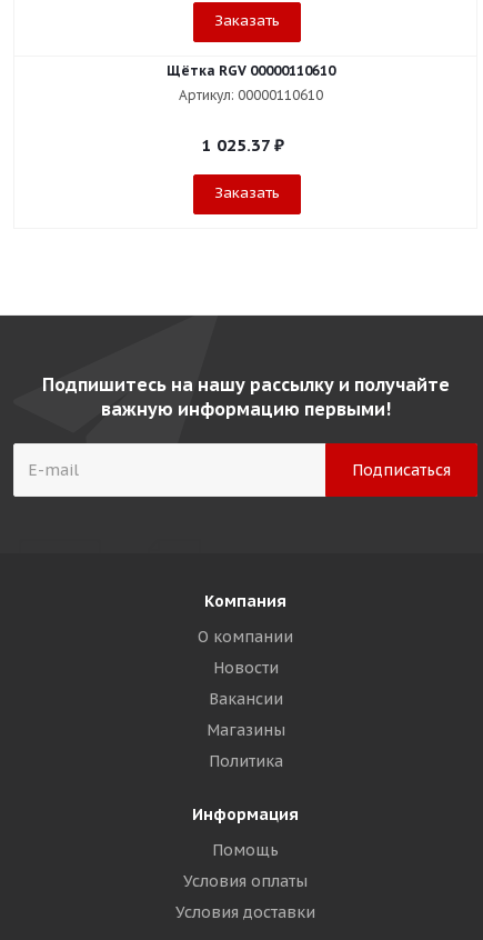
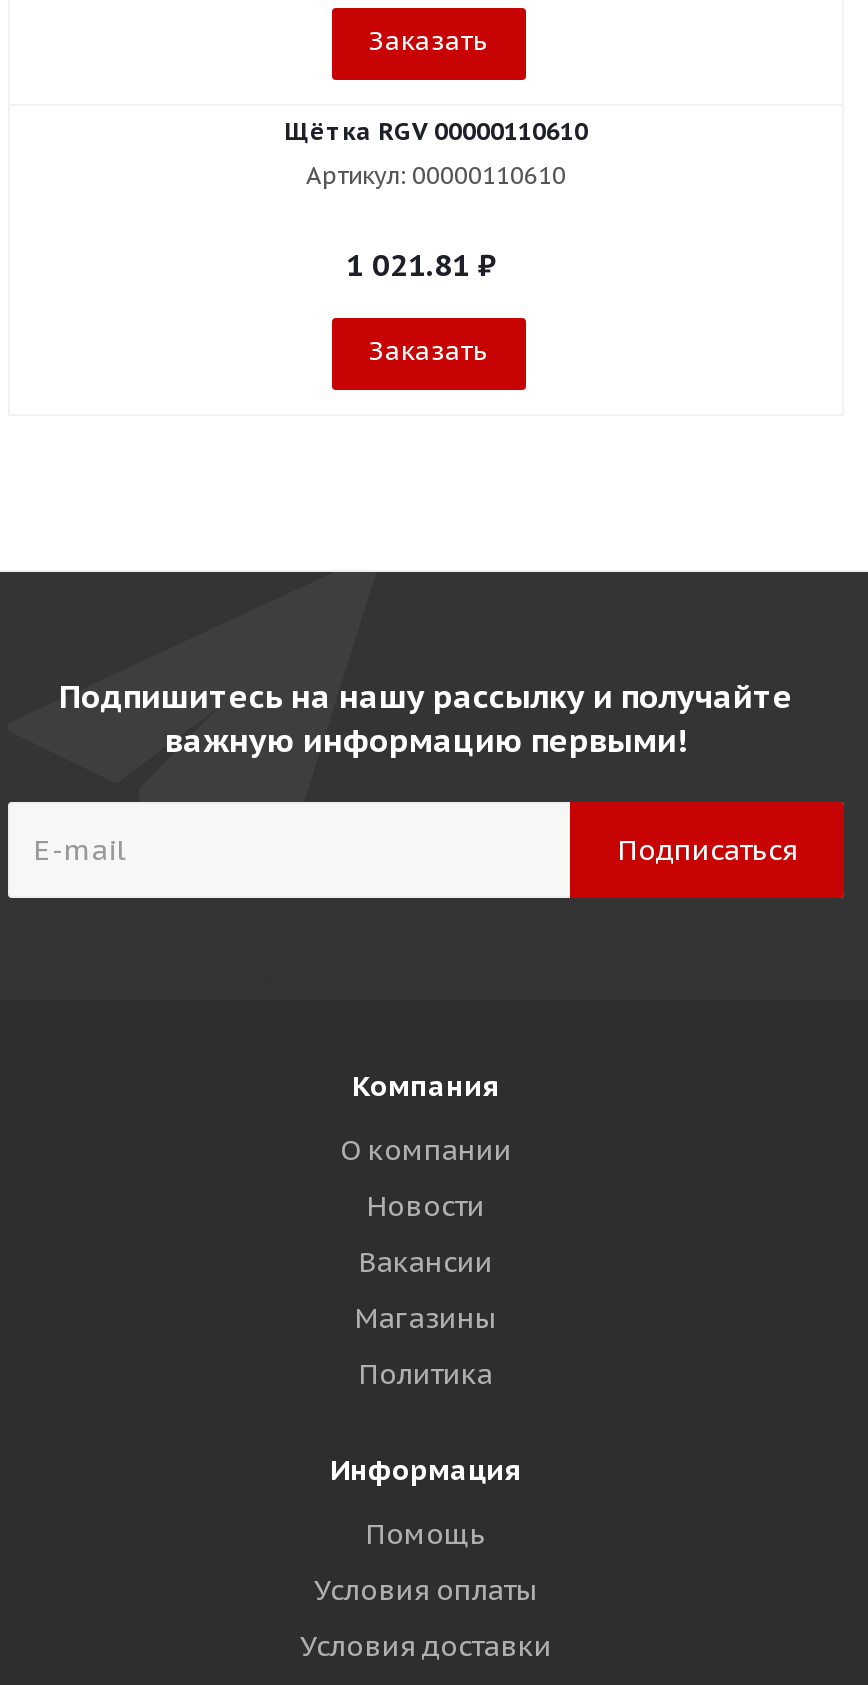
[202,134,284,156] 1 025.37 ₽ -> [346,246,496,284] 1 021.81 ₽

